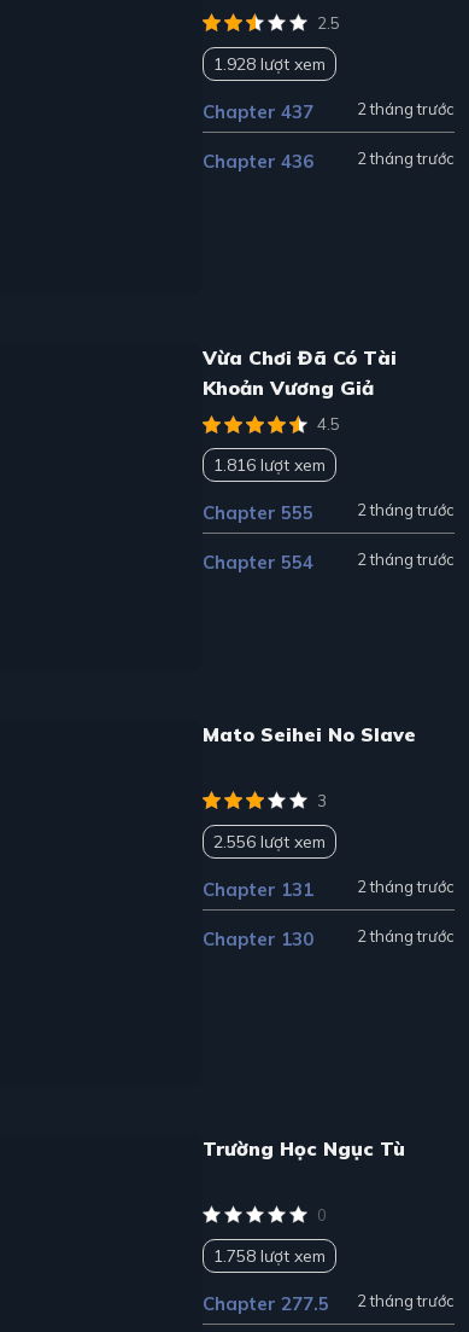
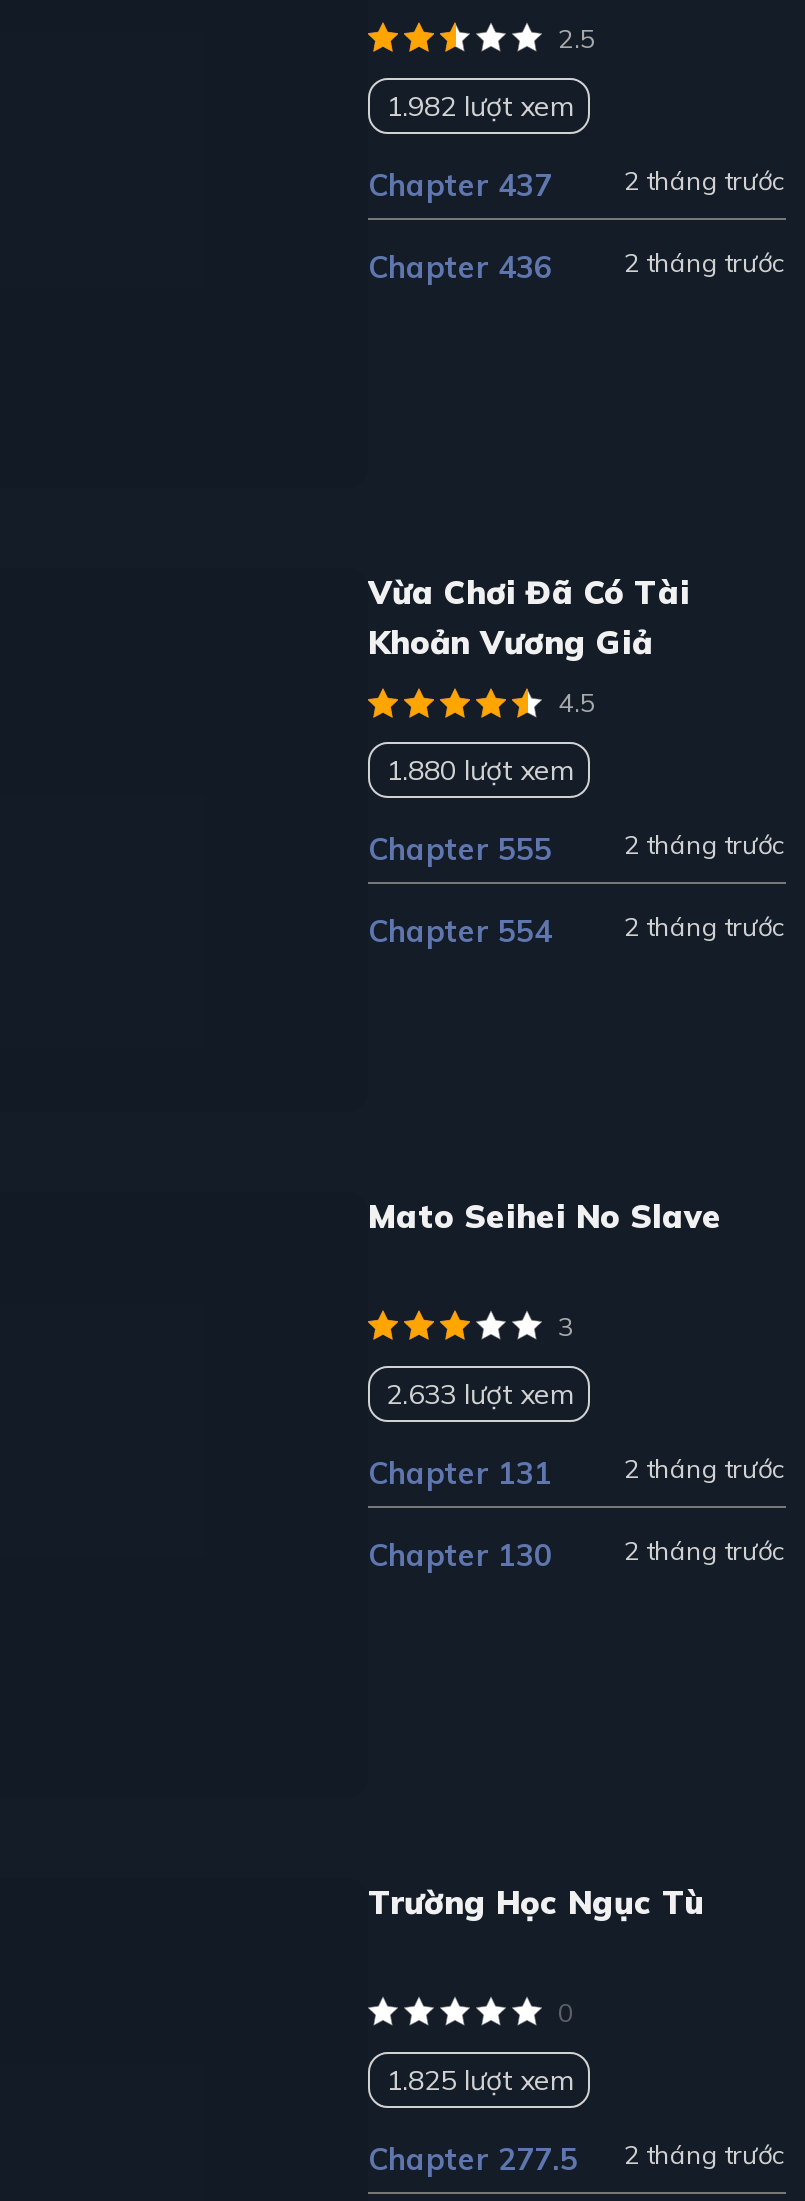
[213,53,326,75] 1.928 lượt xem -> [386,87,572,123] 1.982 lượt xem
[213,454,326,476] 1.816 lượt xem -> [386,752,572,788] 1.880 lượt xem
[213,831,326,852] 2.556 lượt xem -> [386,1376,572,1412] 2.633 lượt xem
[213,1245,326,1267] 1.758 lượt xem -> [386,2062,572,2098] 1.825 lượt xem

